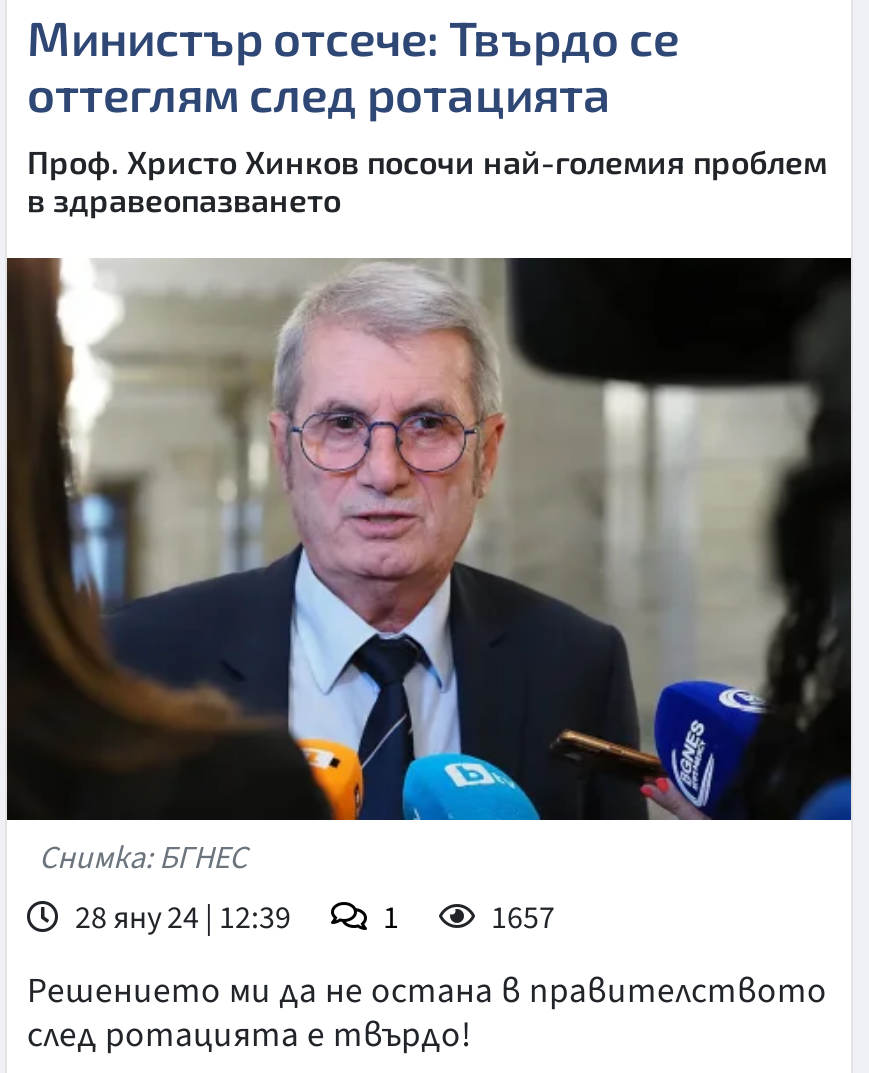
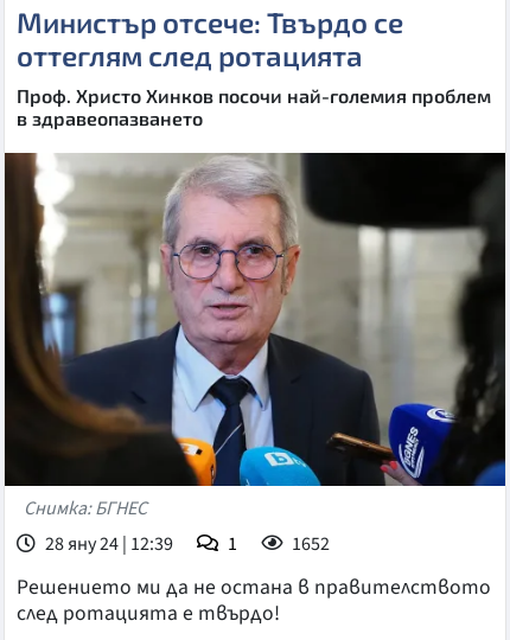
[485,897,555,941] 1657 -> [288,531,330,557] 1652

